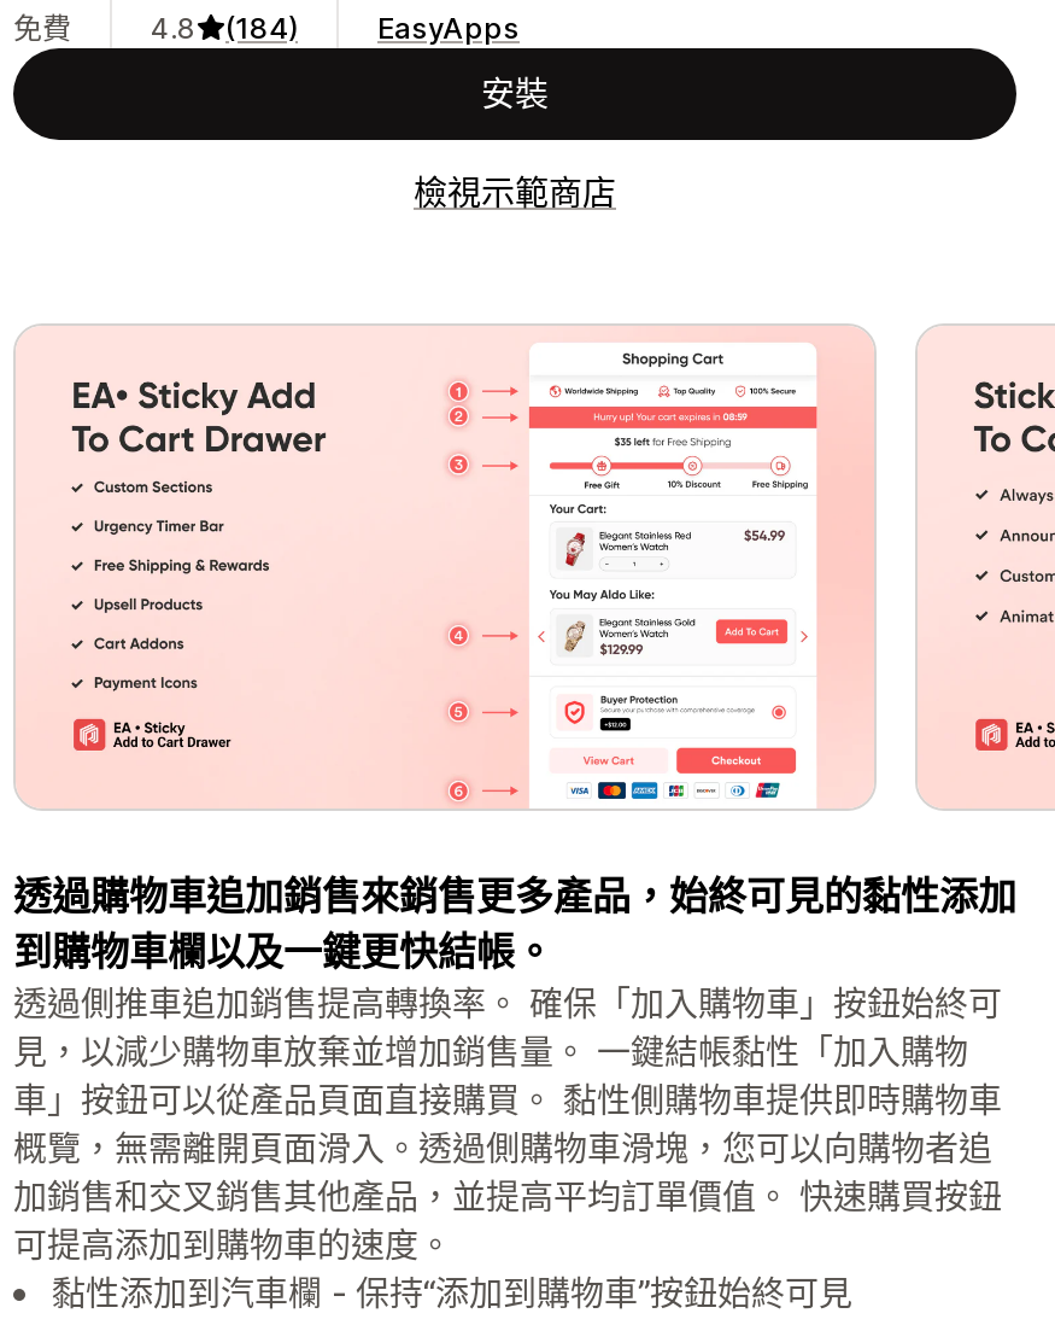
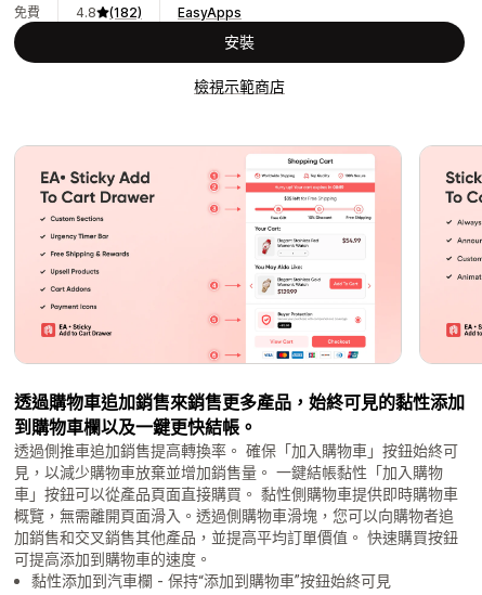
[151,10,298,46] 4.8 (184) -> [76,4,142,21] 4.8 (182)

